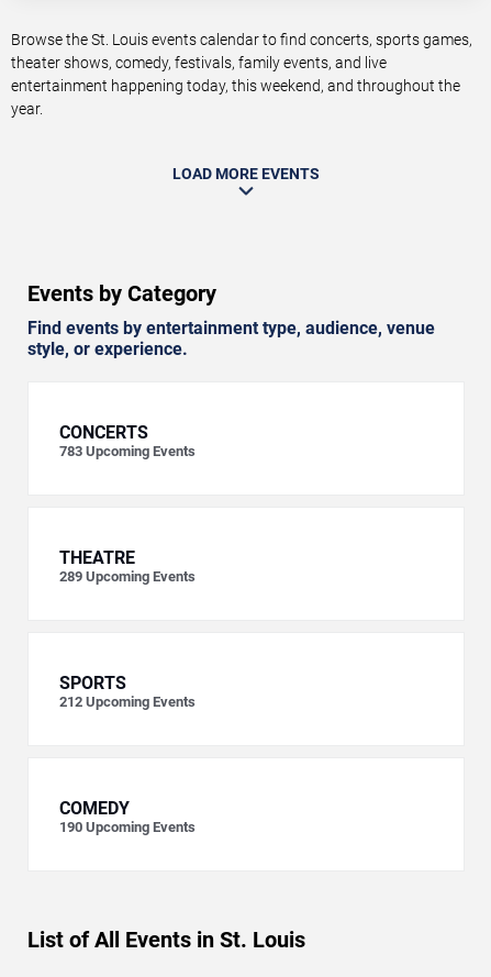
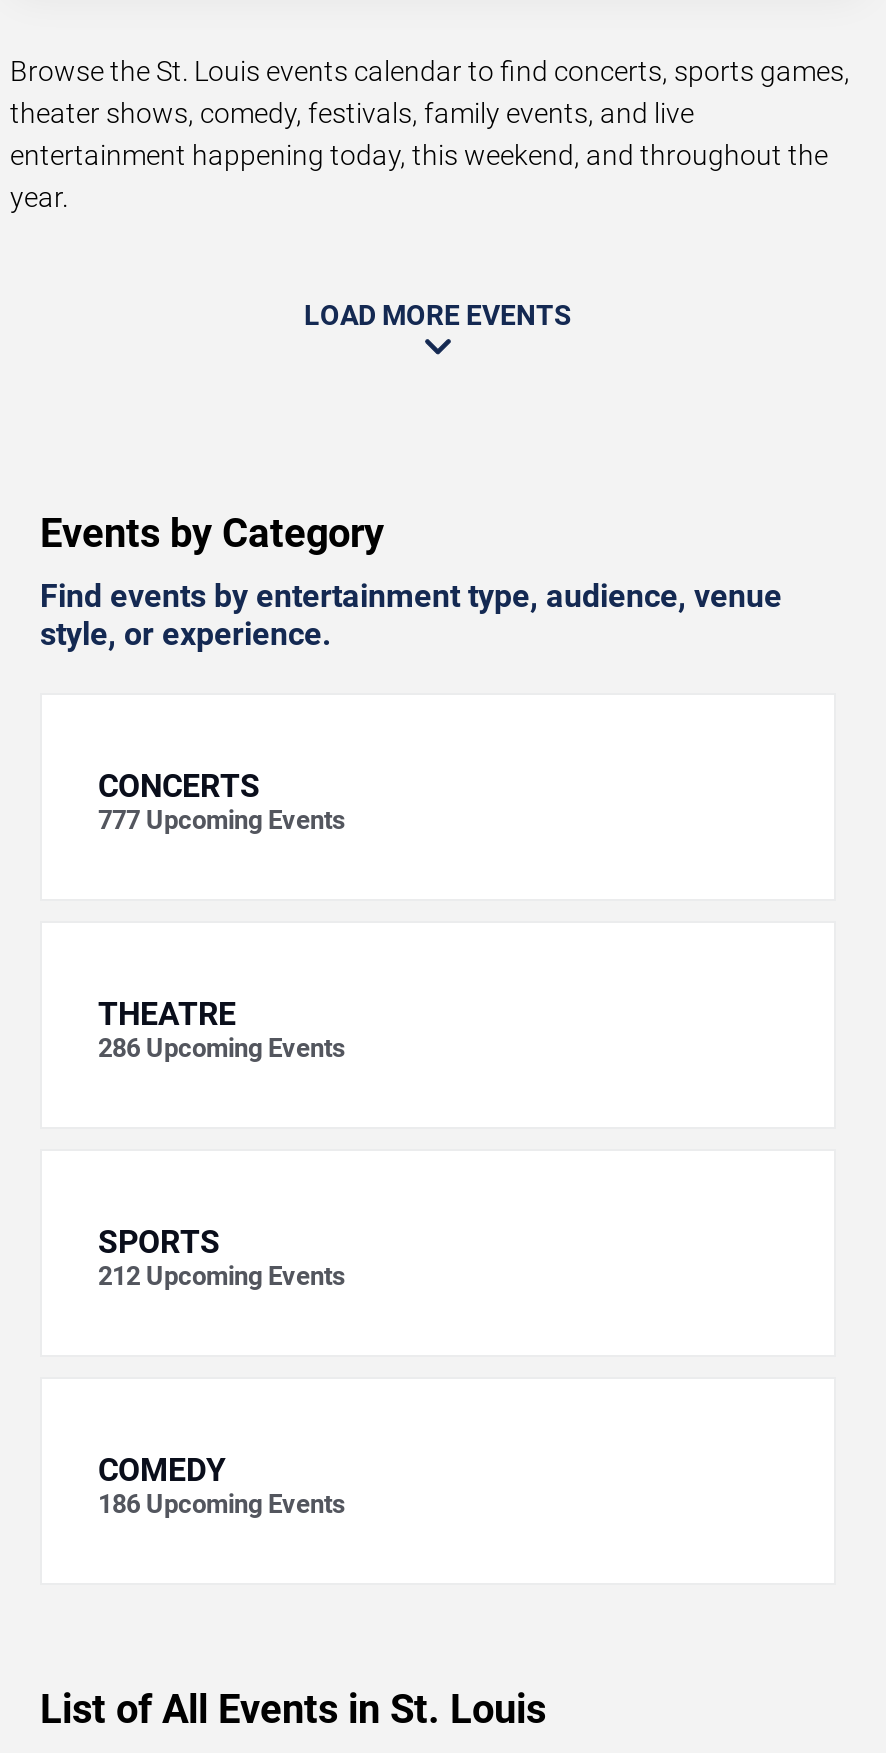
[59,442,196,459] 783 Upcoming Events -> [98,804,346,834] 777 Upcoming Events
[59,568,196,584] 289 Upcoming Events -> [98,1032,346,1062] 286 Upcoming Events
[59,818,196,835] 190 Upcoming Events -> [98,1488,346,1518] 186 Upcoming Events

